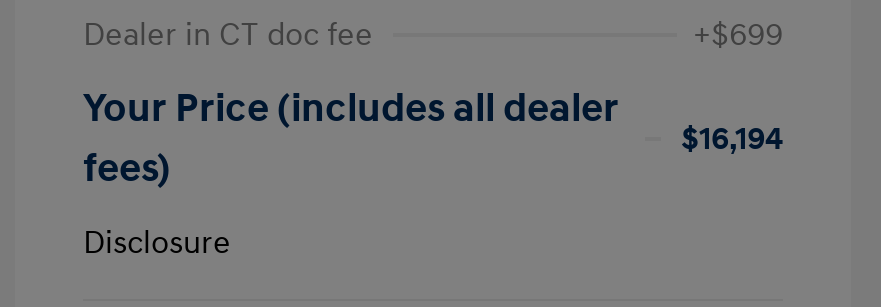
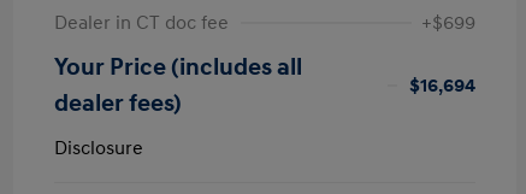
[681,119,783,159] $16,194 -> [409,73,475,97] $16,694

